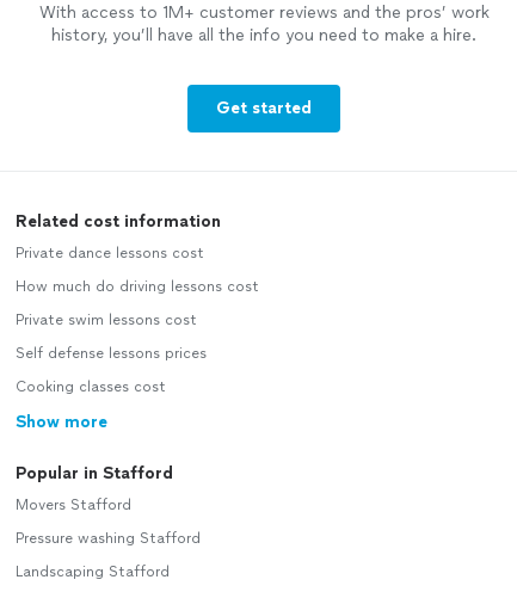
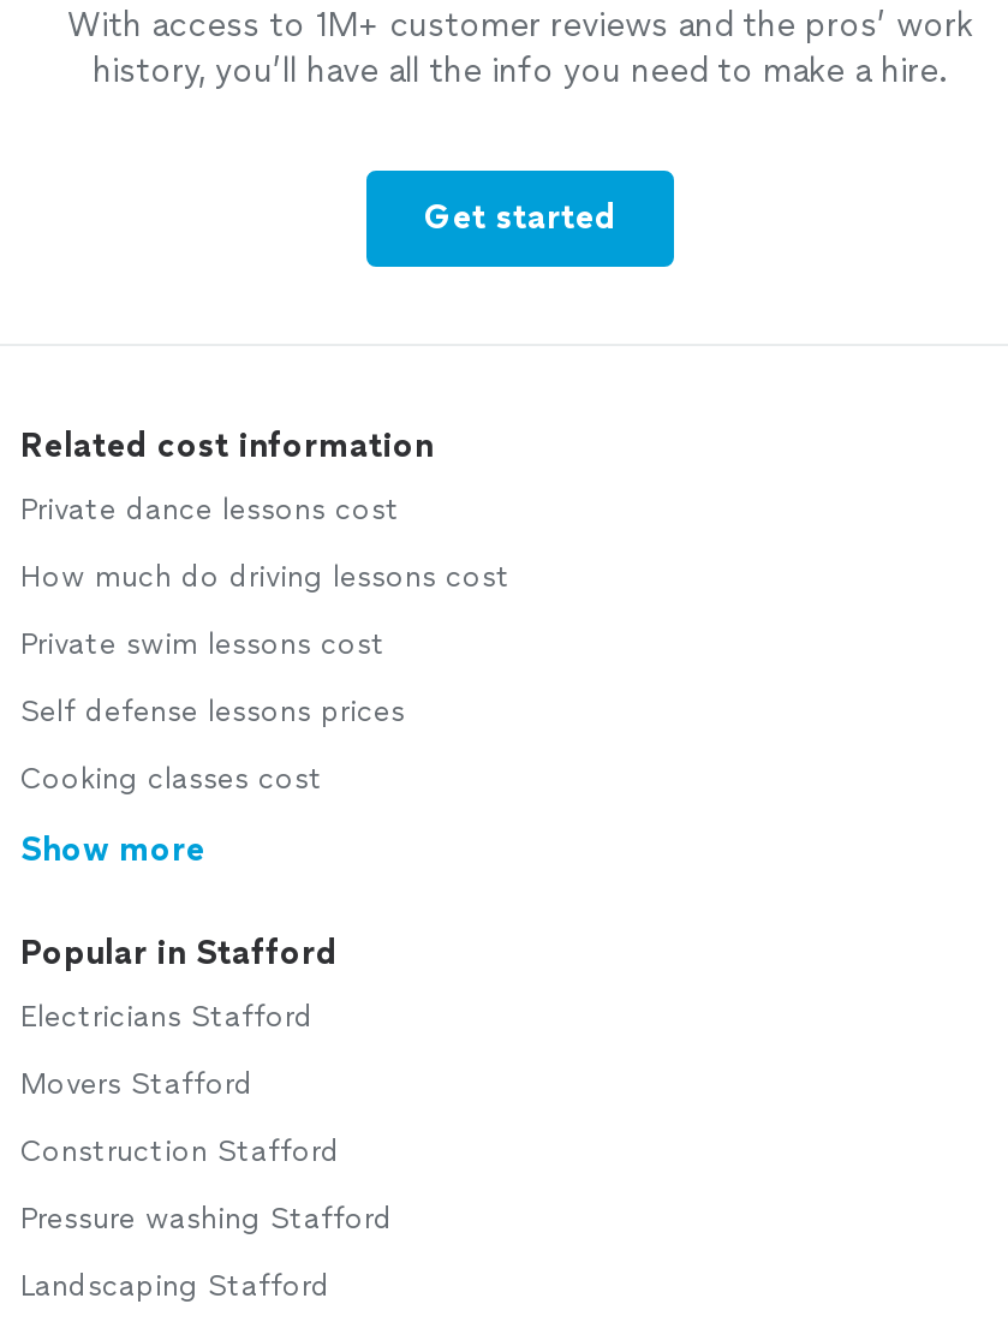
none -> [20,1000,314,1034] Electricians Stafford
none -> [20,1135,340,1168] Construction Stafford

